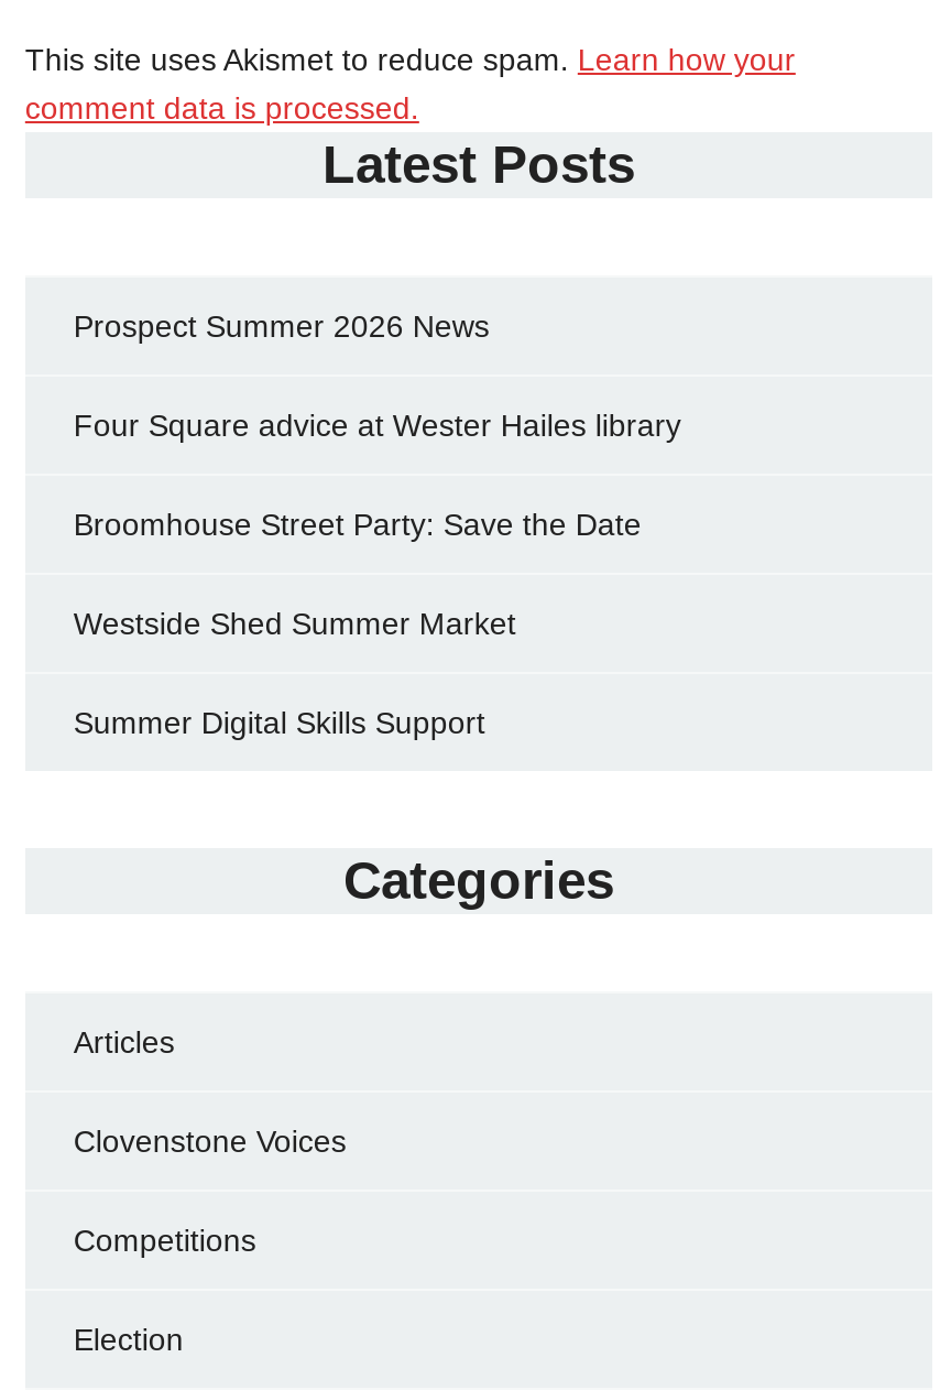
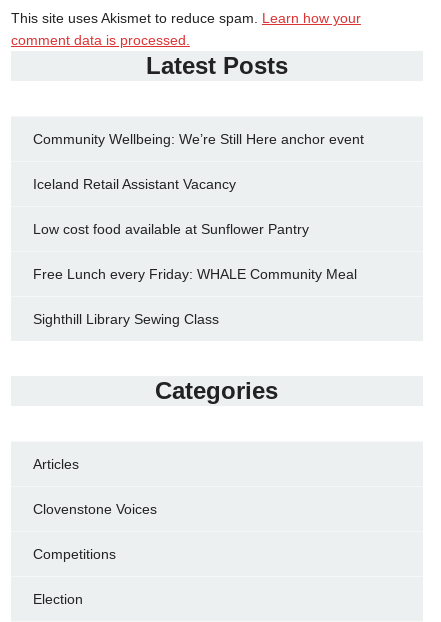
[74,308,490,344] Prospect Summer 2026 News -> [33,131,364,147] Community Wellbeing: We’re Still Here anchor event
[74,408,681,443] Four Square advice at Wester Hailes library -> [33,176,236,192] Iceland Retail Assistant Vacancy
[74,507,641,542] Broomhouse Street Party: Save the Date -> [33,221,309,237] Low cost food available at Sunflower Pantry
[74,606,516,641] Westside Shed Summer Market -> [33,266,357,282] Free Lunch every Friday: WHALE Community Meal
[74,705,485,740] Summer Digital Skills Support -> [33,311,219,327] Sighthill Library Sewing Class

